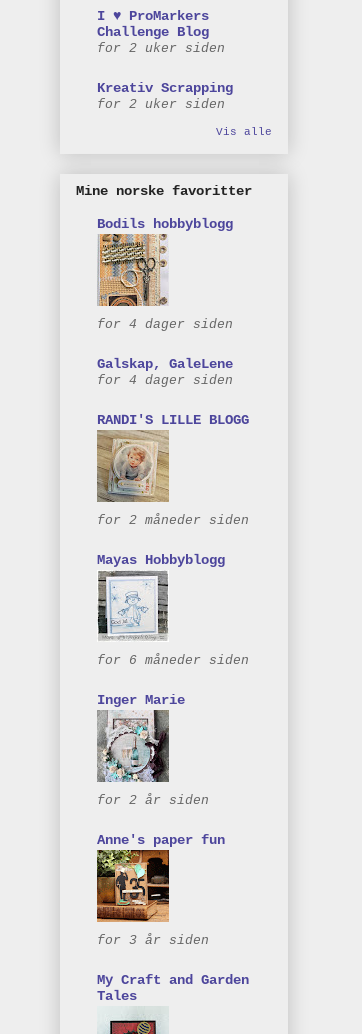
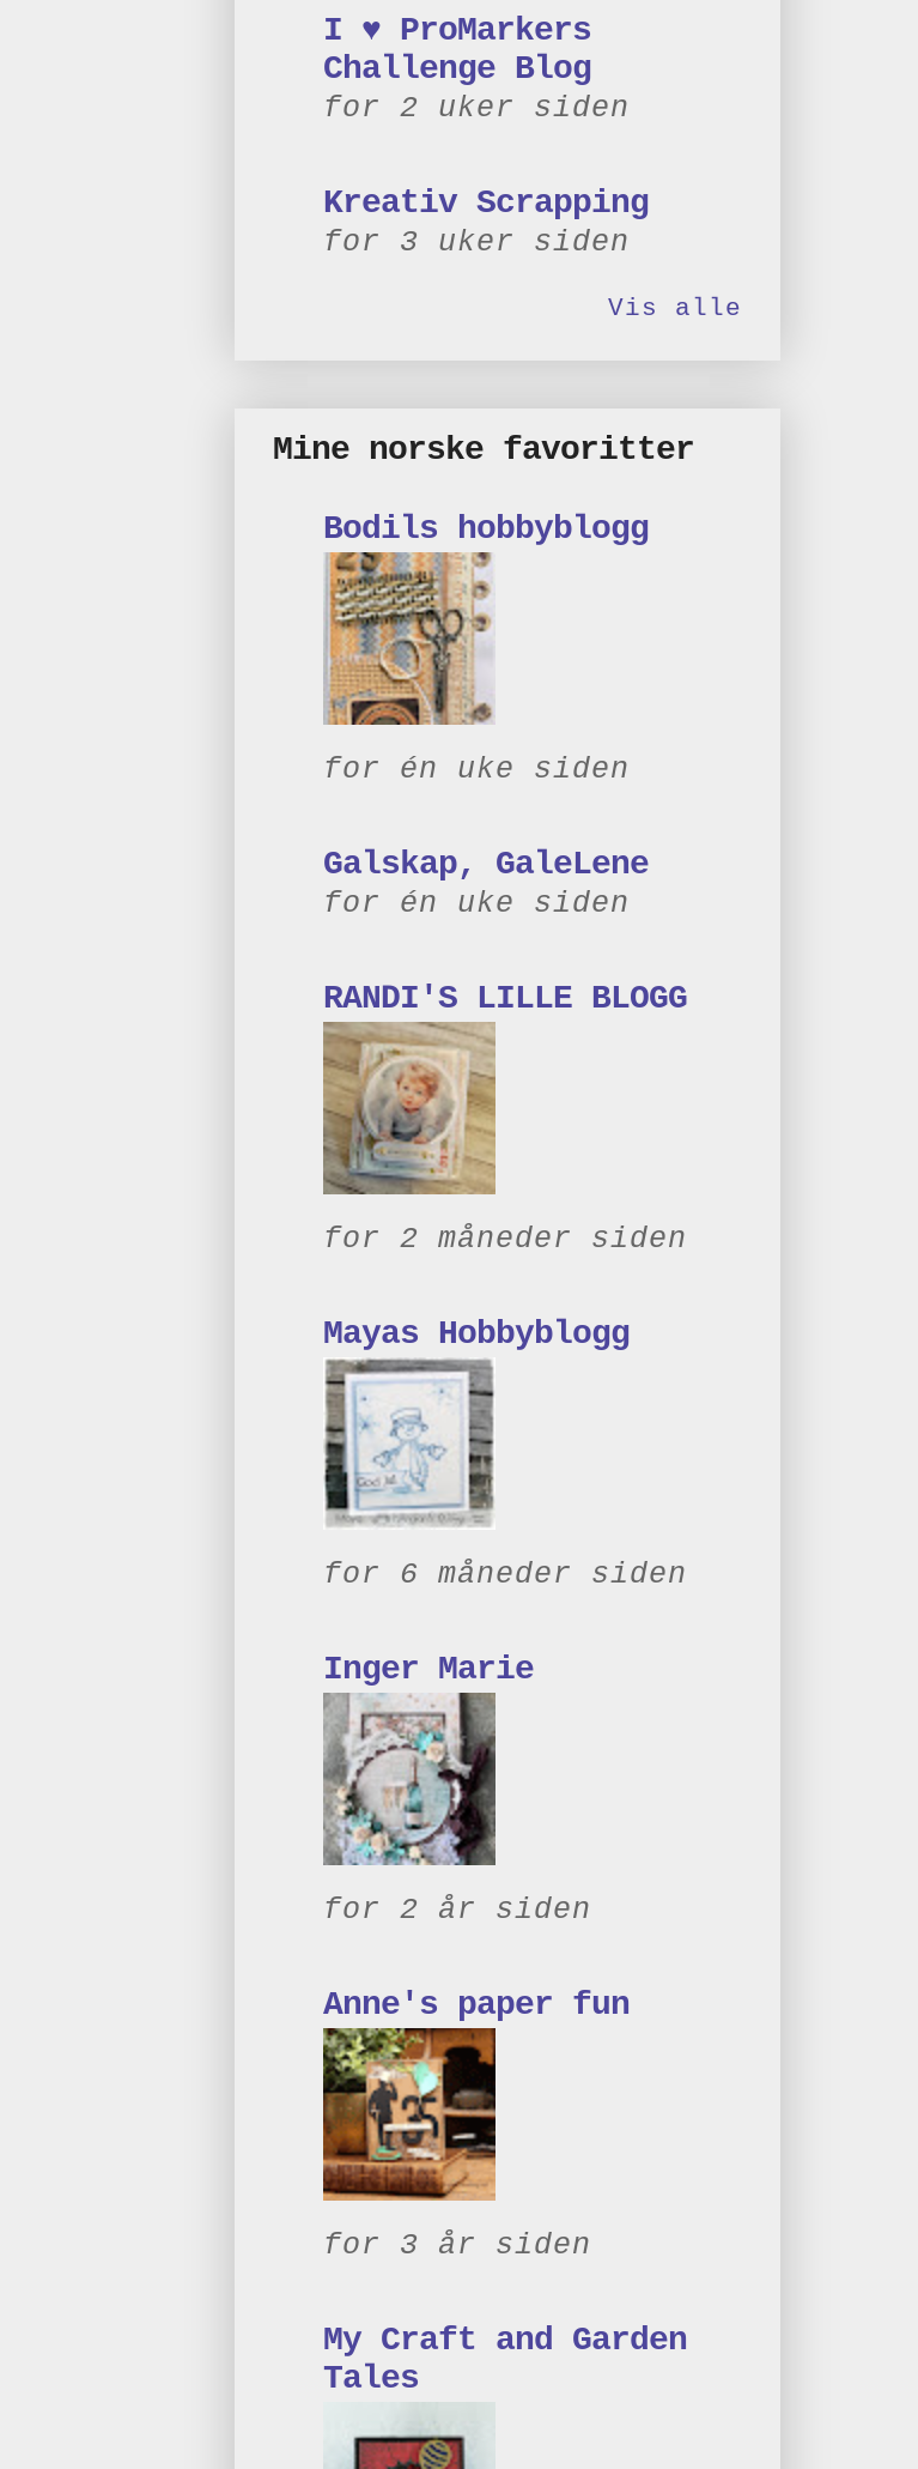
[97,97,225,112] for 2 uker siden -> [323,224,630,260] for 3 uker siden
[97,317,233,332] for 4 dager siden -> [323,752,630,788] for én uke siden
[97,373,233,388] for 4 dager siden -> [323,886,630,922] for én uke siden

